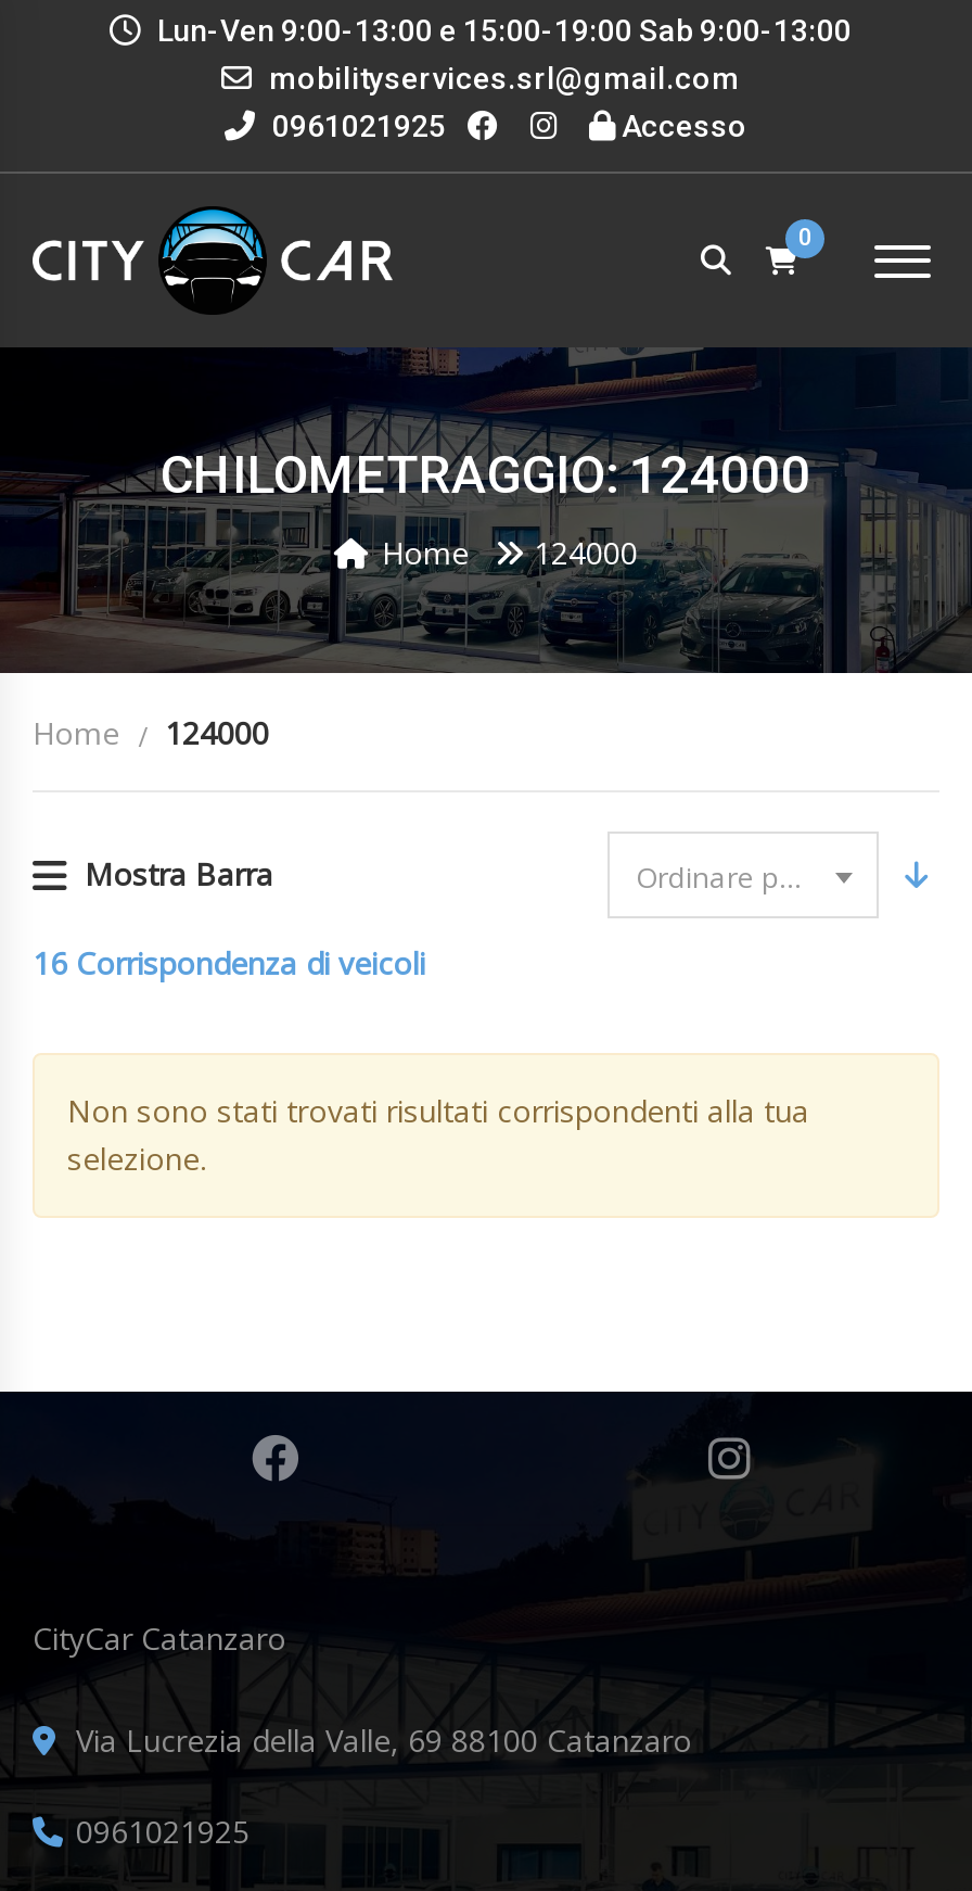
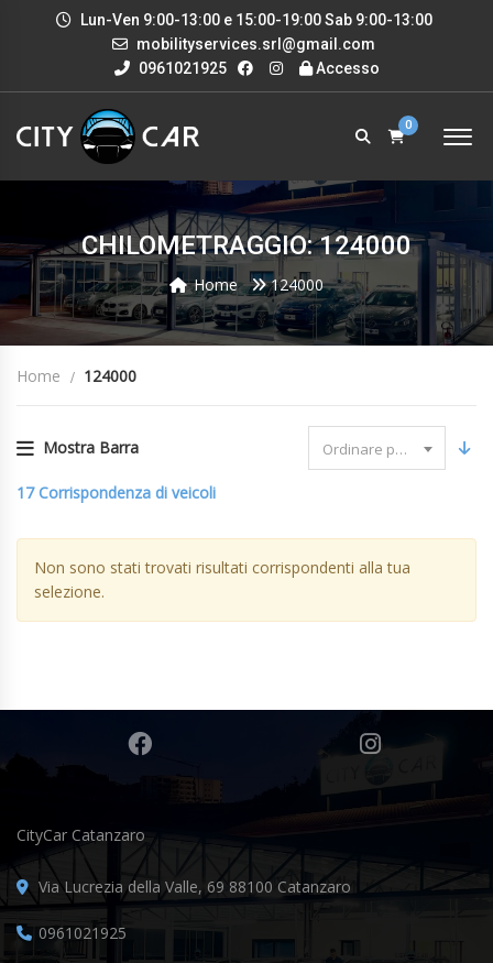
[33,942,425,983] 16 Corrispondenza di veicoli -> [17,482,216,503] 17 Corrispondenza di veicoli

